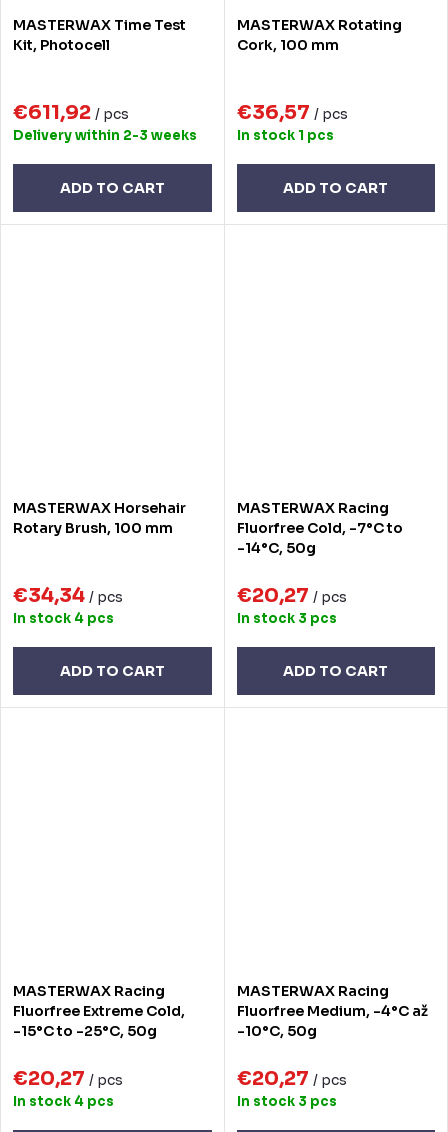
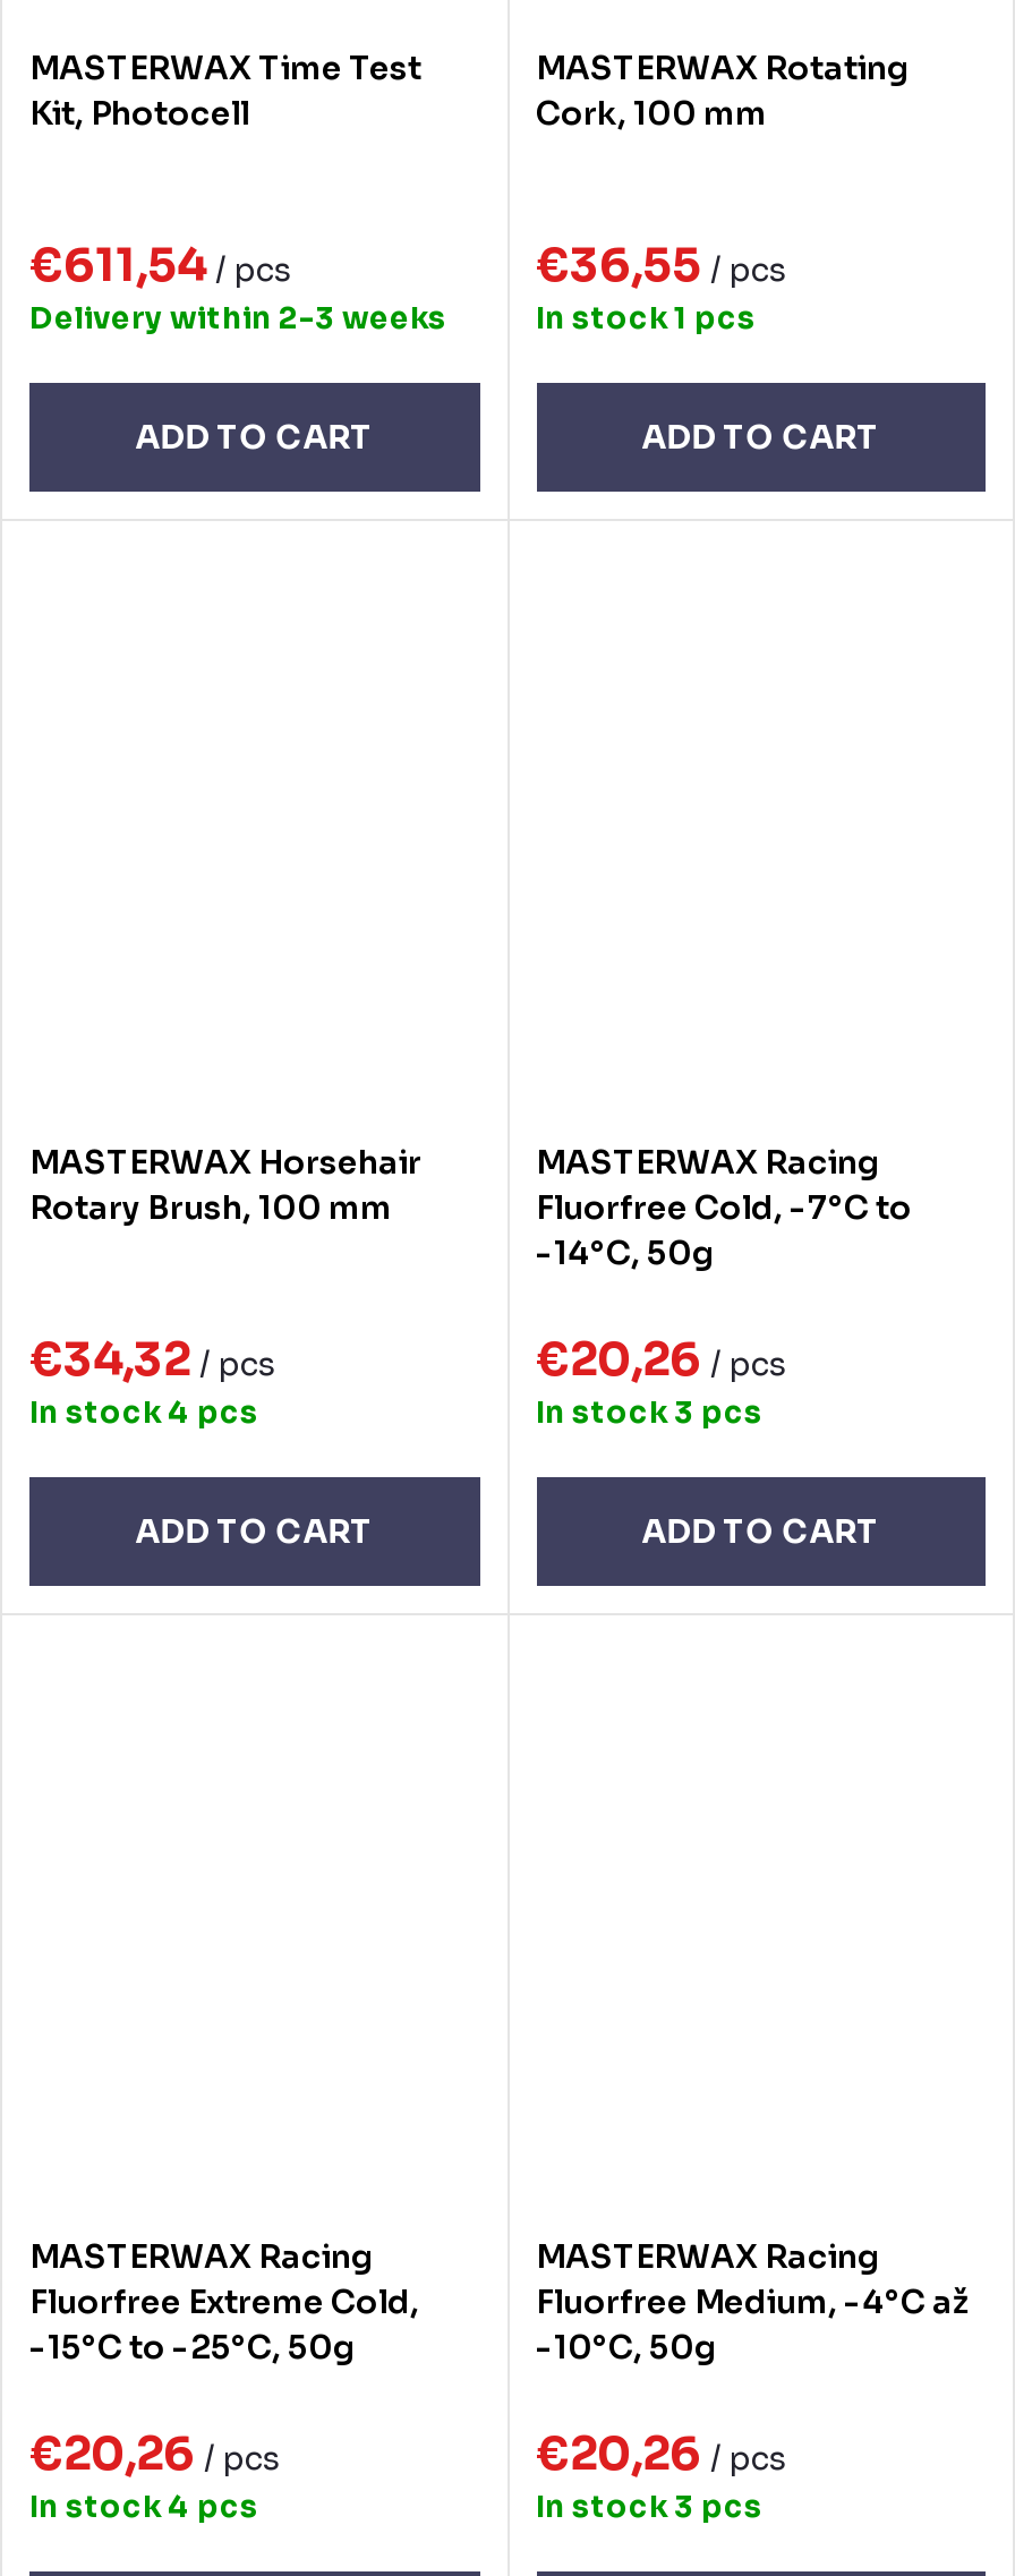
[13,99,129,124] €611,92 / pcs -> [29,237,292,293] €611,54 / pcs
[236,99,347,124] €36,57 / pcs -> [536,237,787,293] €36,55 / pcs
[13,582,123,607] €34,34 / pcs -> [29,1331,276,1388] €34,32 / pcs
[236,582,346,607] €20,27 / pcs -> [536,1331,787,1388] €20,26 / pcs
[13,1065,123,1090] €20,27 / pcs -> [29,2425,281,2482] €20,26 / pcs
[236,1065,346,1090] €20,27 / pcs -> [536,2425,787,2482] €20,26 / pcs

